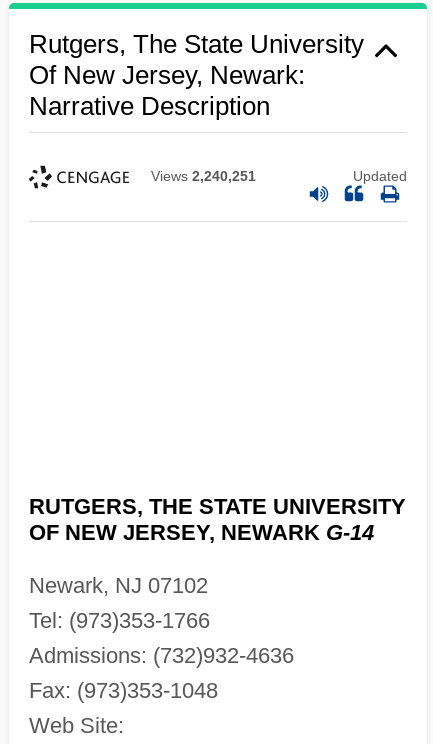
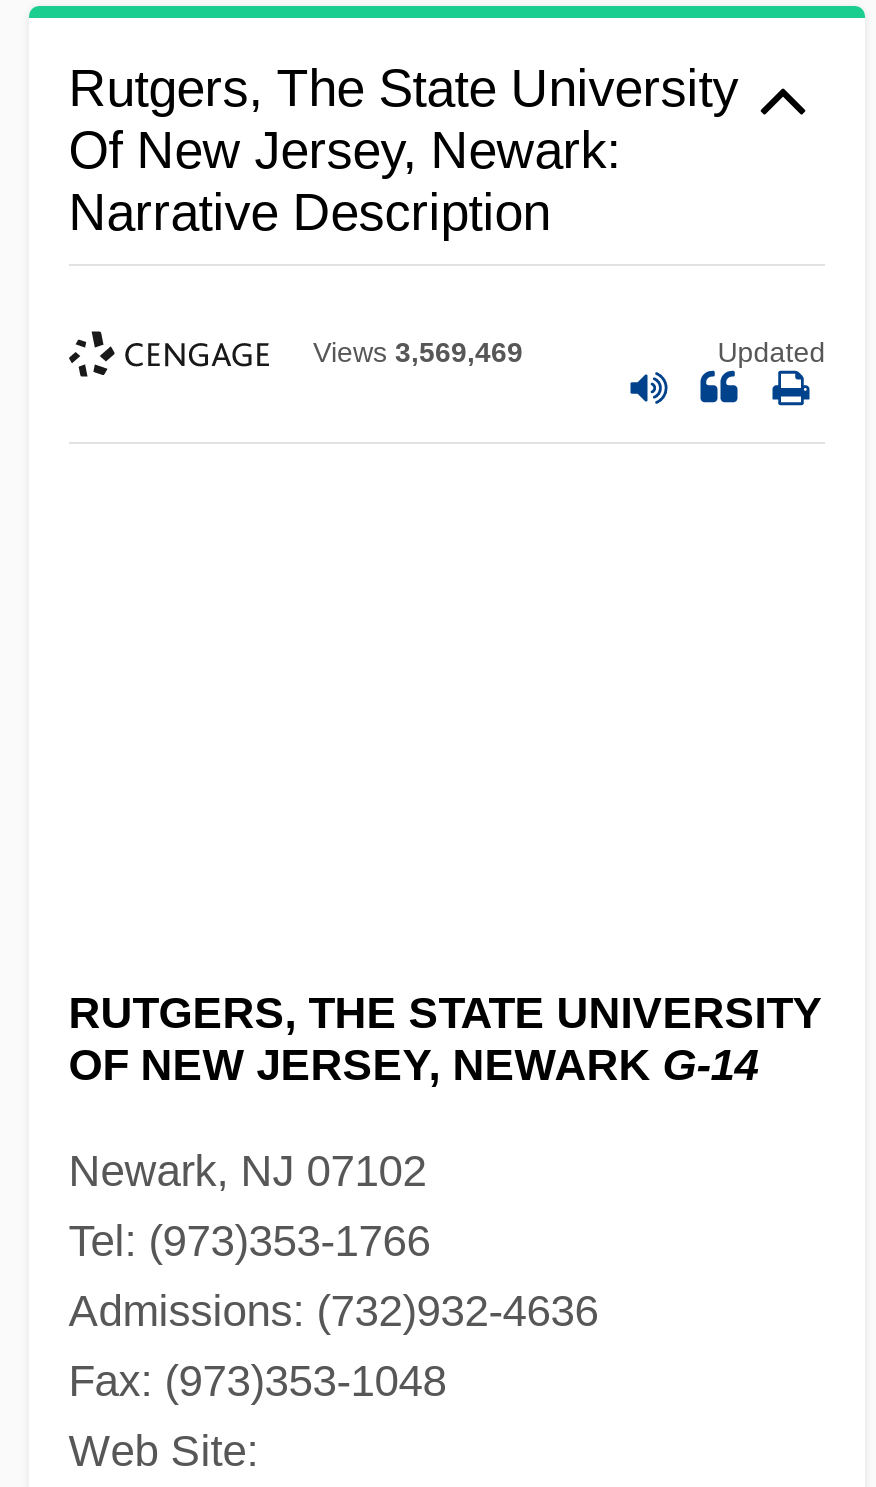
[151,168,256,184] Views 2,240,251 -> [313,337,523,369] Views 3,569,469

